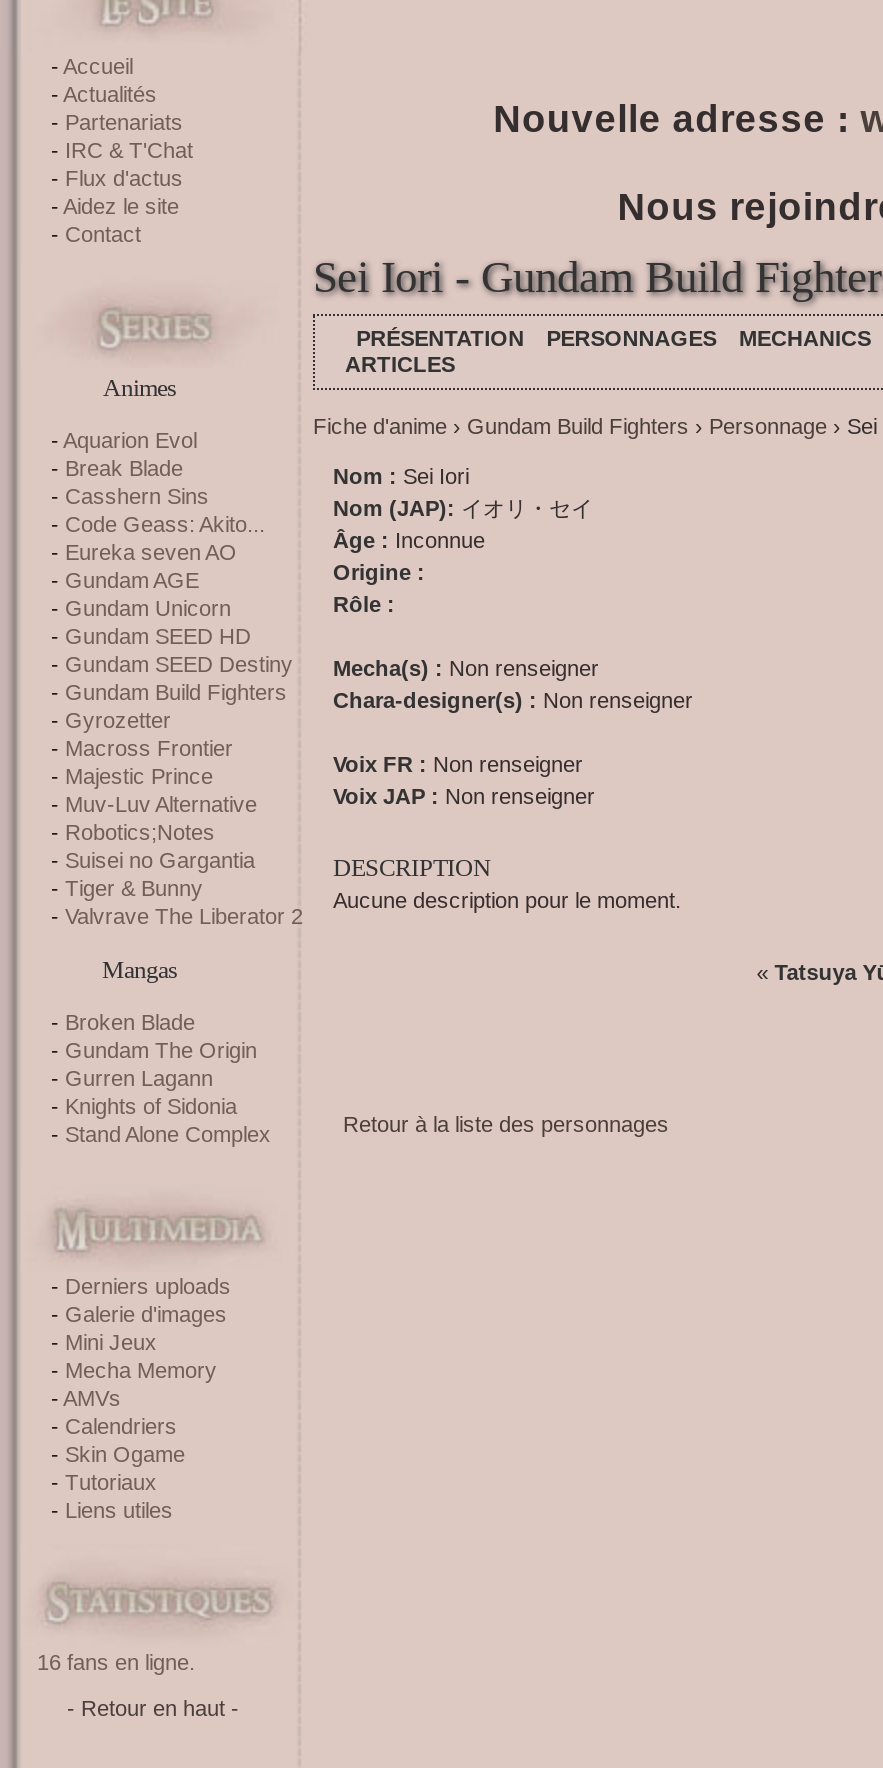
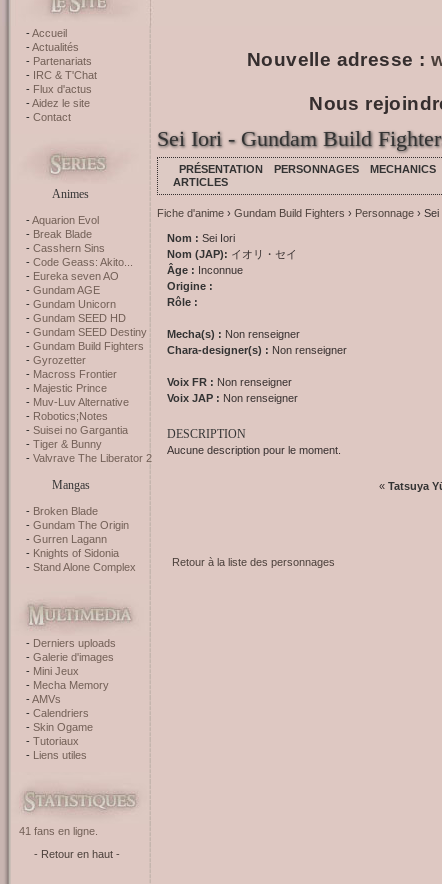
[37,1650,195,1674] 16 fans en ligne. -> [19,825,98,837] 41 fans en ligne.

